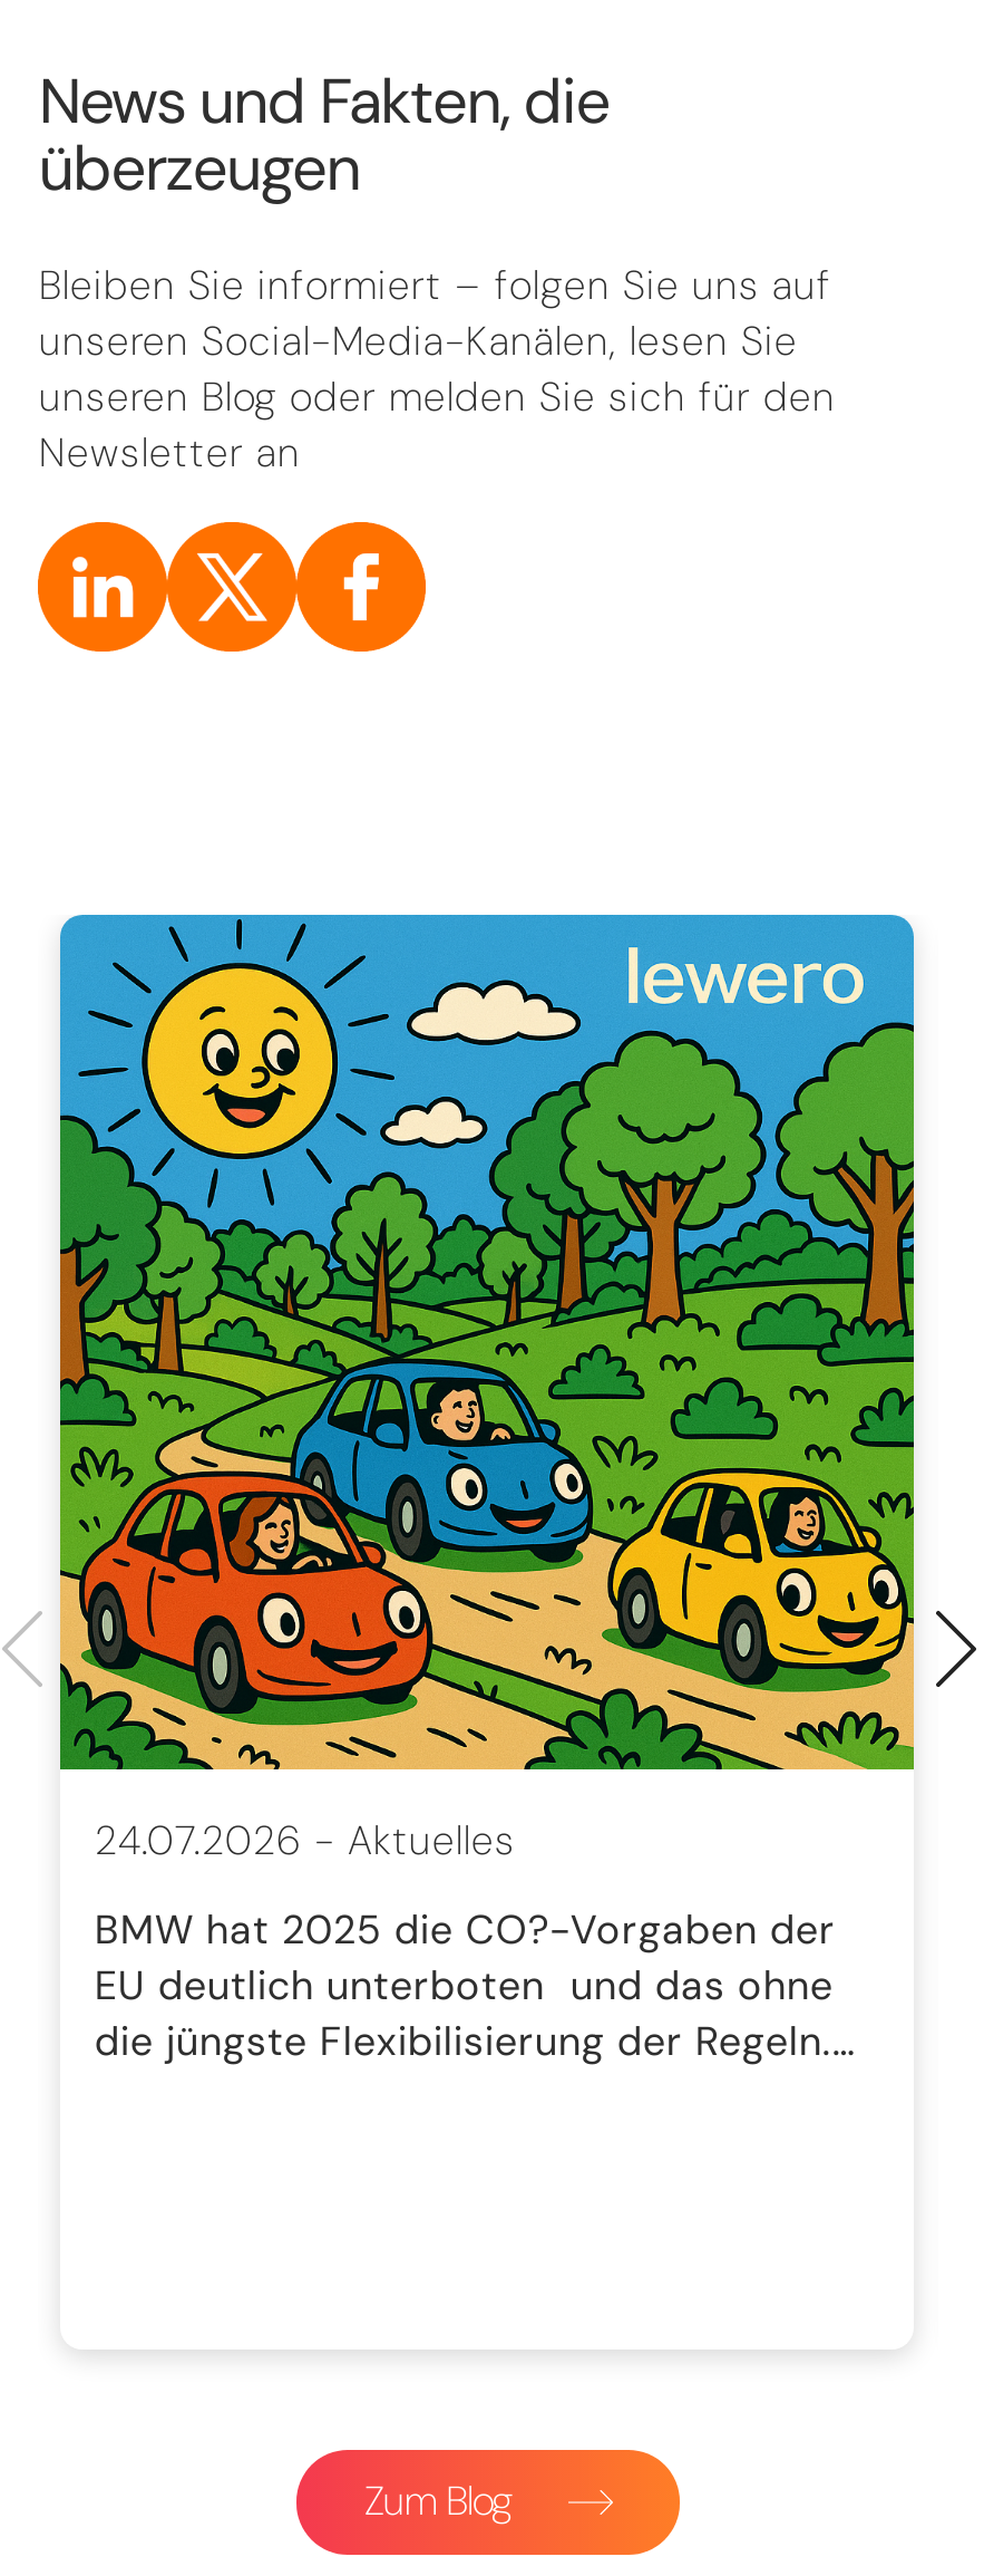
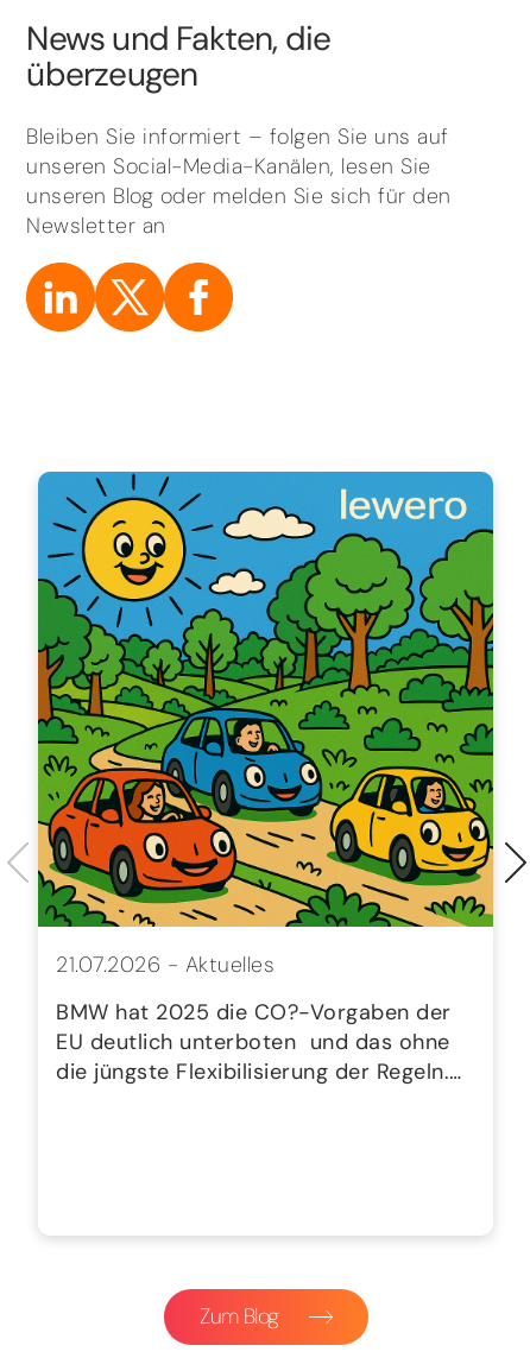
[94,1813,516,1866] 24.07.2026 - Aktuelles -> [56,950,275,978] 21.07.2026 - Aktuelles

